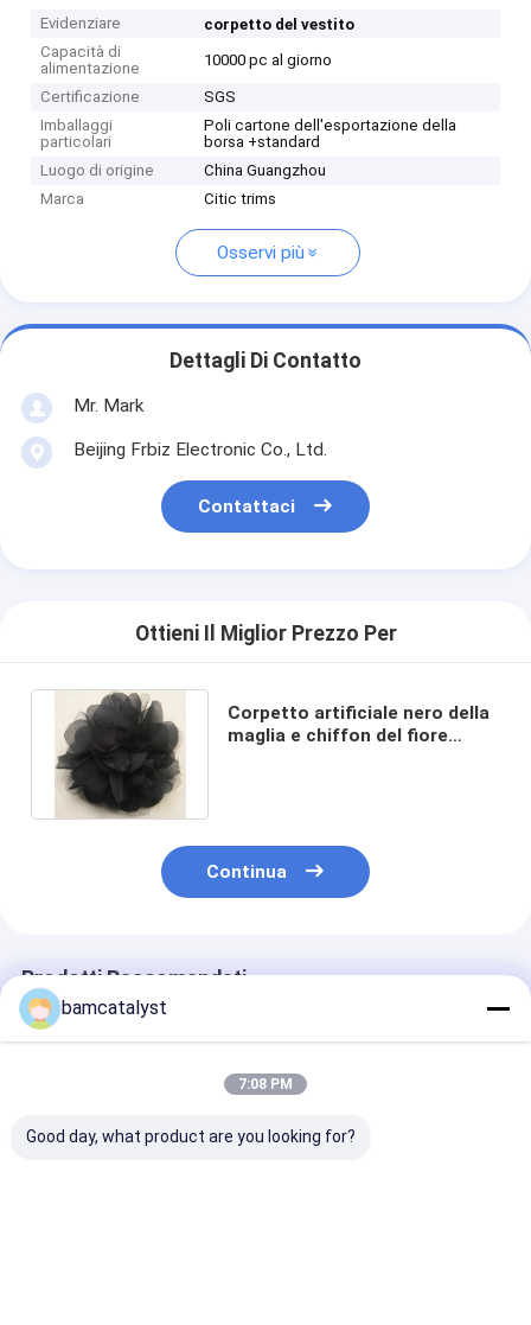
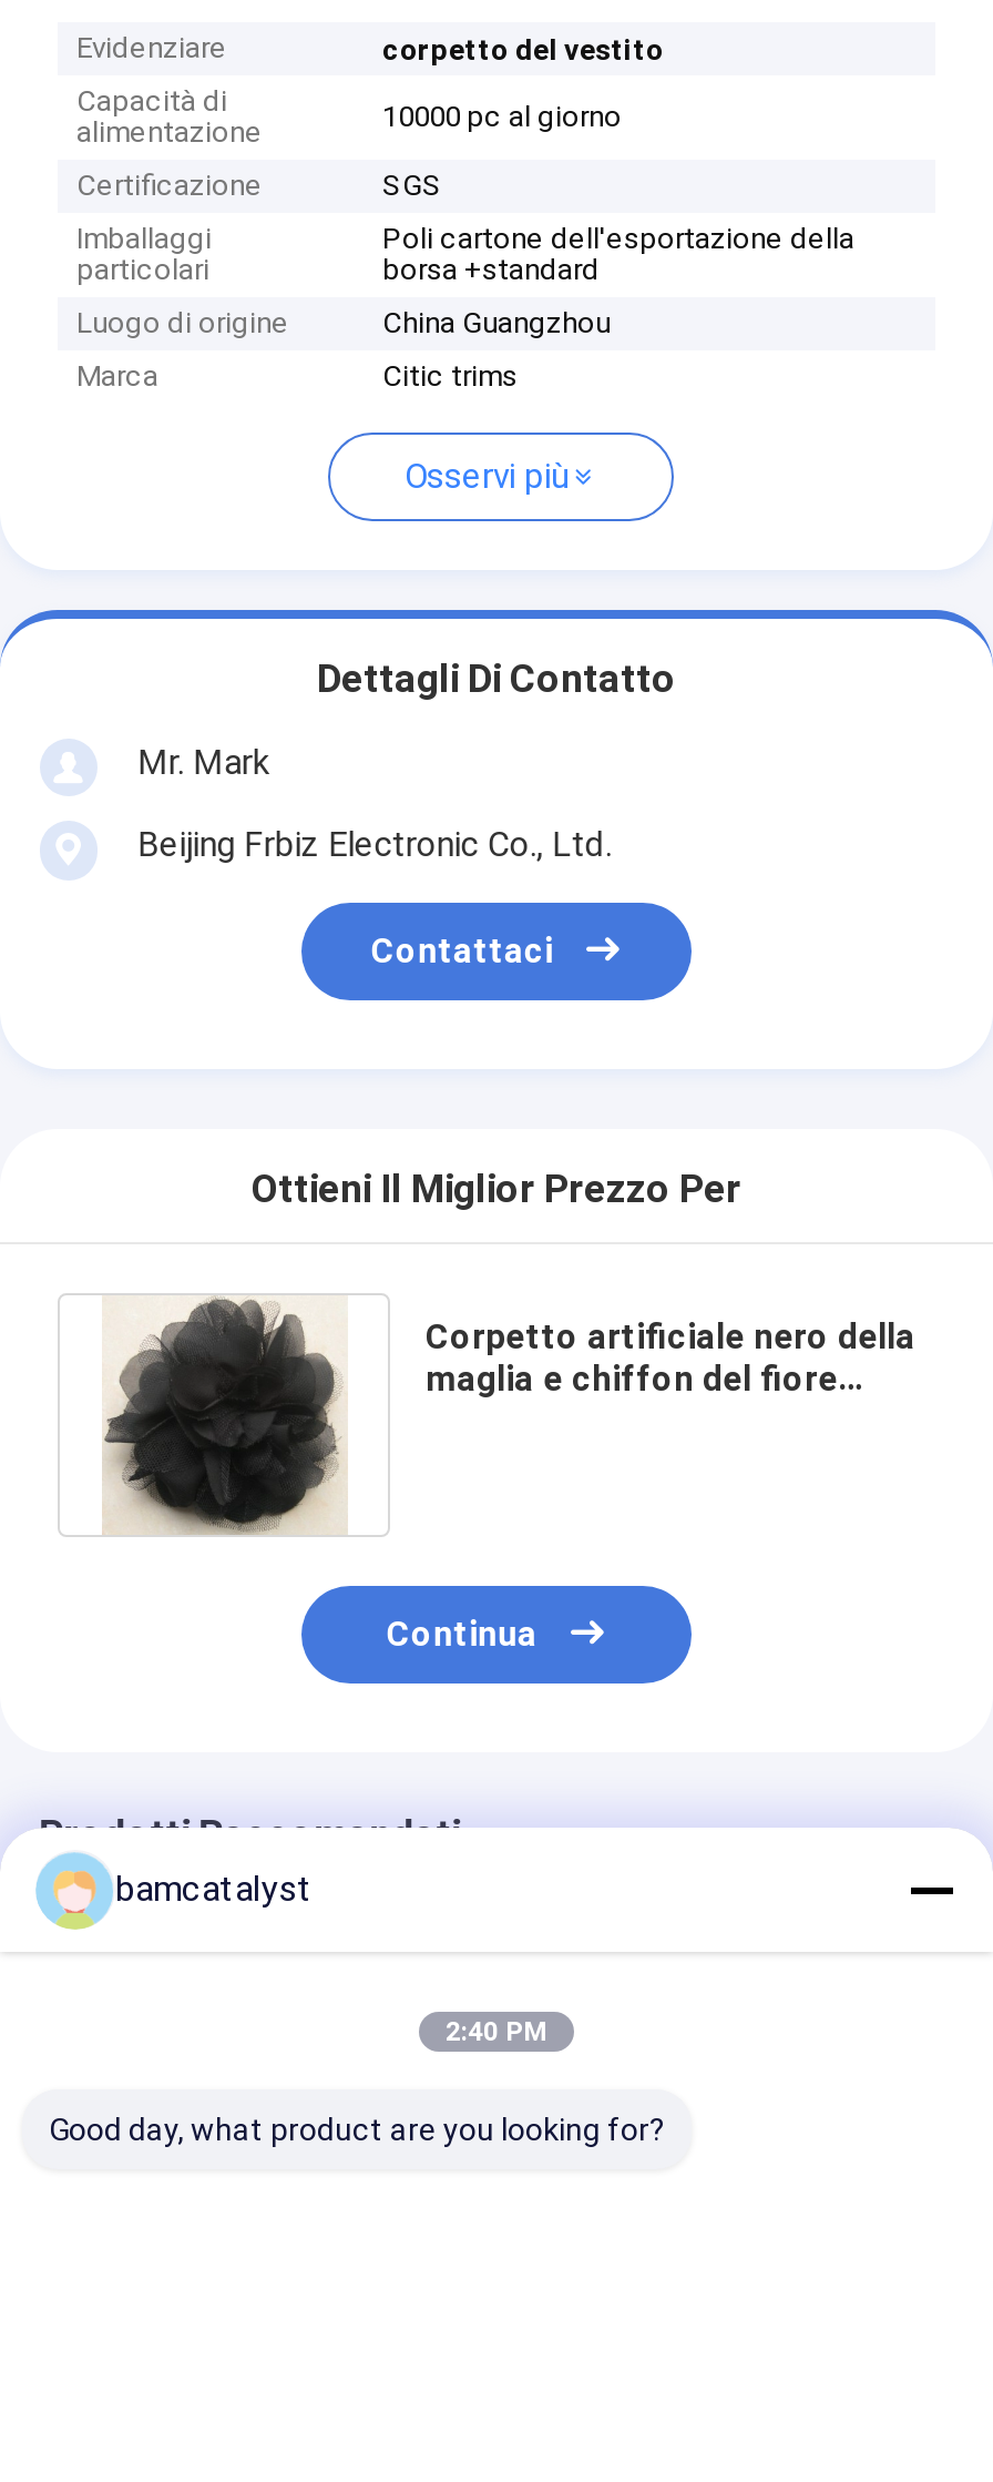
[238,1076,293,1093] 7:08 PM -> [446,2016,547,2047] 2:40 PM

